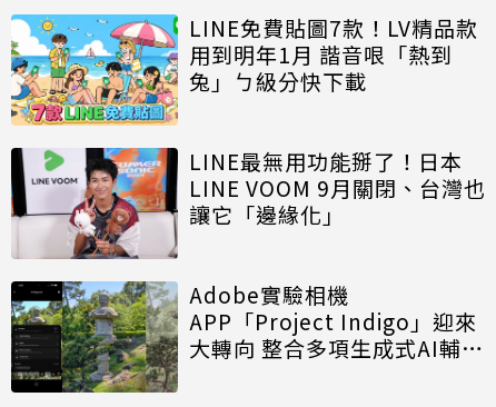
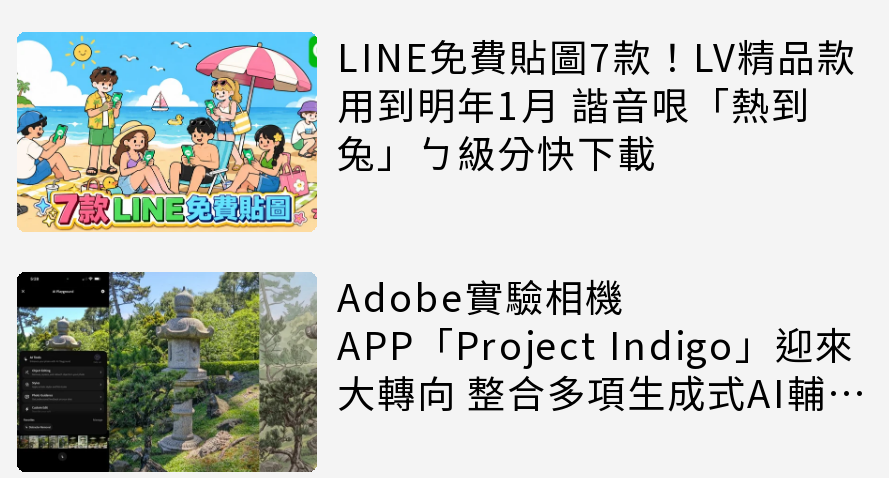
[10,145,486,260] [image] | LINE最無用功能掰了！日本 | LINE VOOM 9月關閉、台灣也 | 讓它「邊緣化」 -> none

